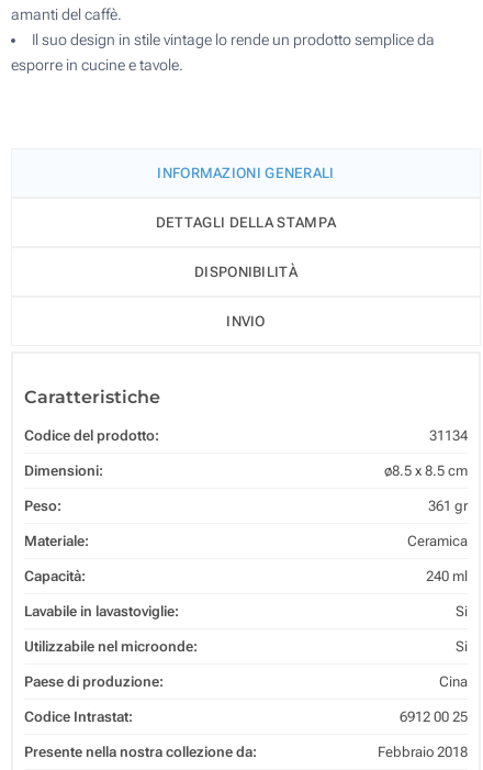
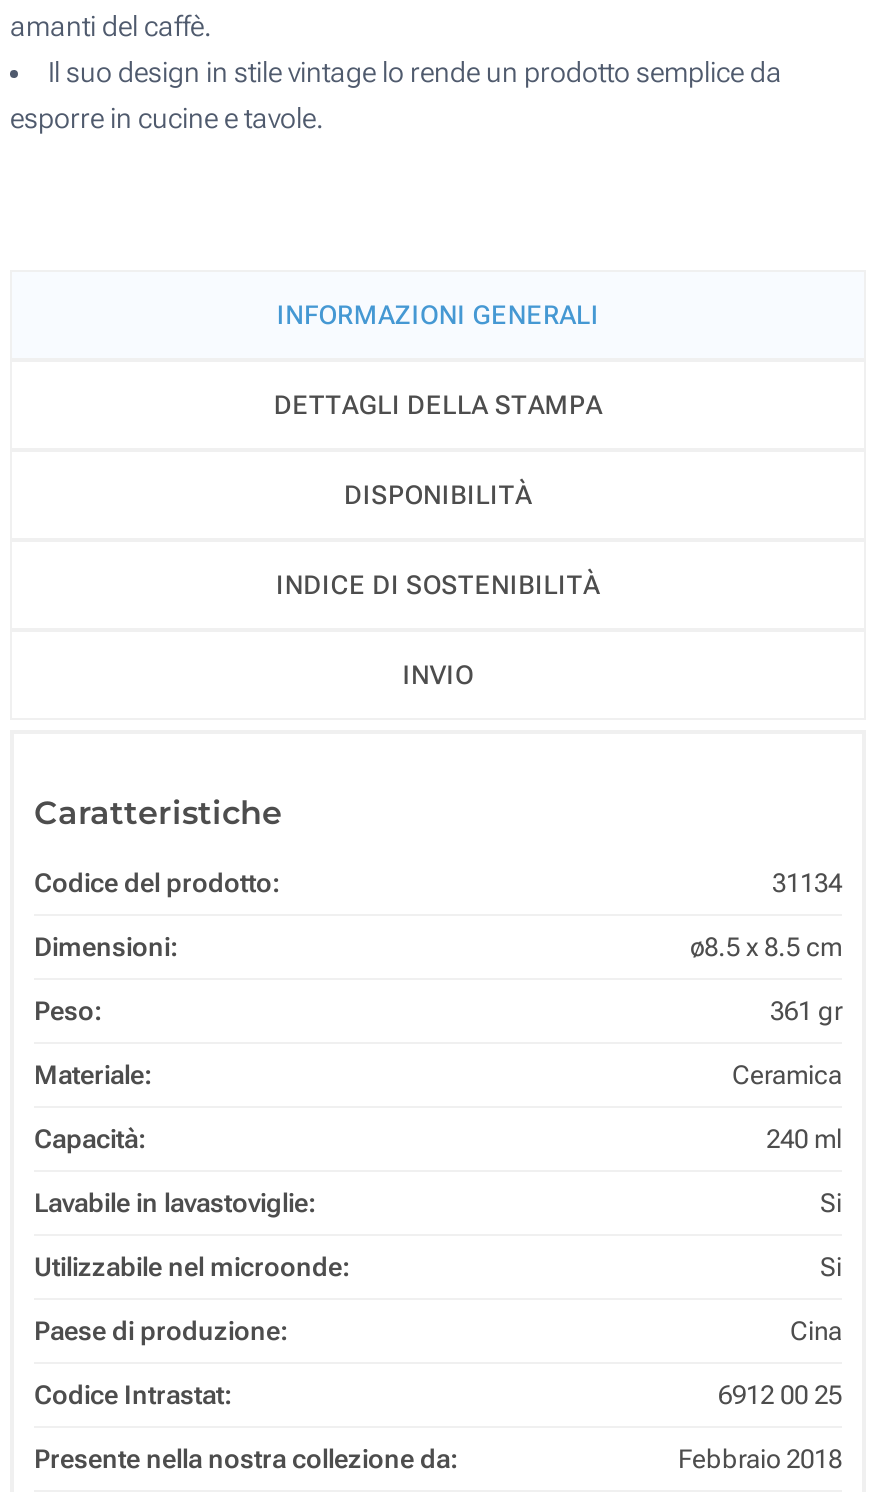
none -> [276,570,600,600] INDICE DI SOSTENIBILITÀ

